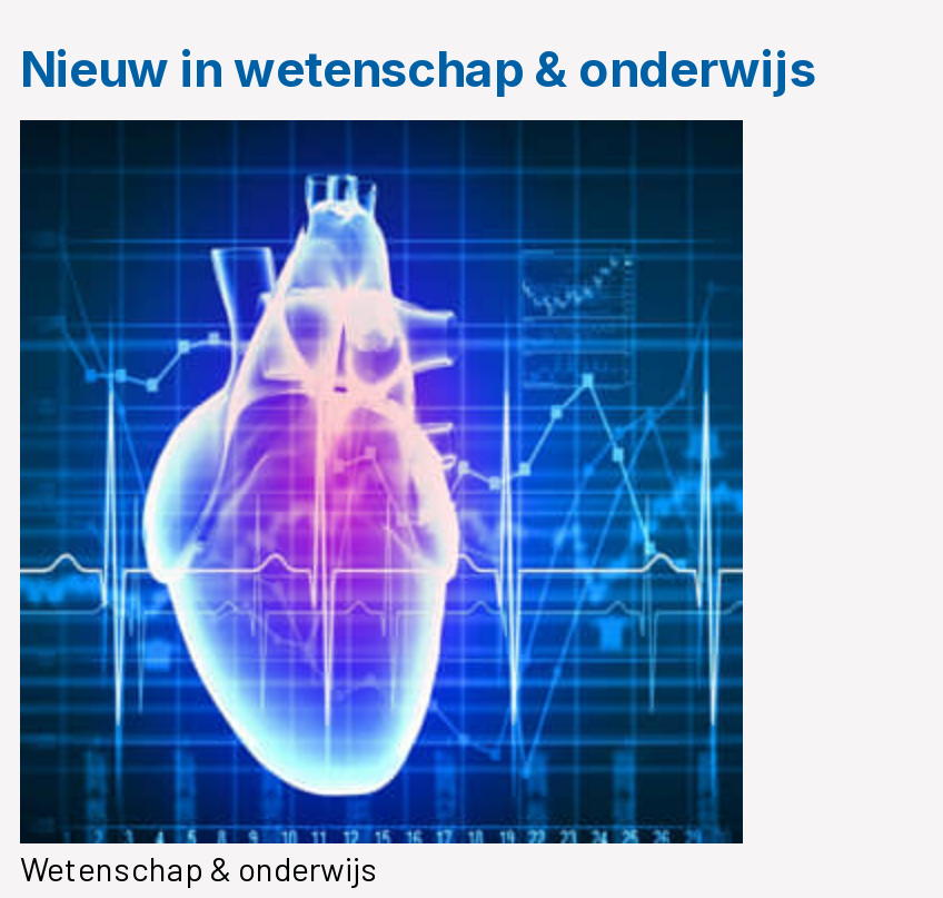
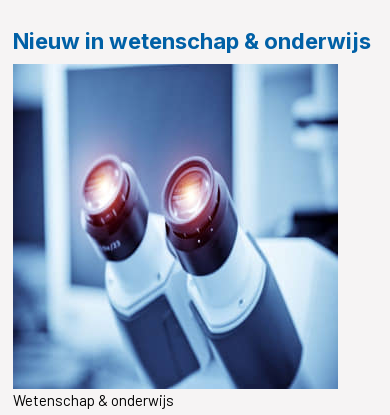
[18,118,745,846] [image] -> [12,63,339,390] [image]

